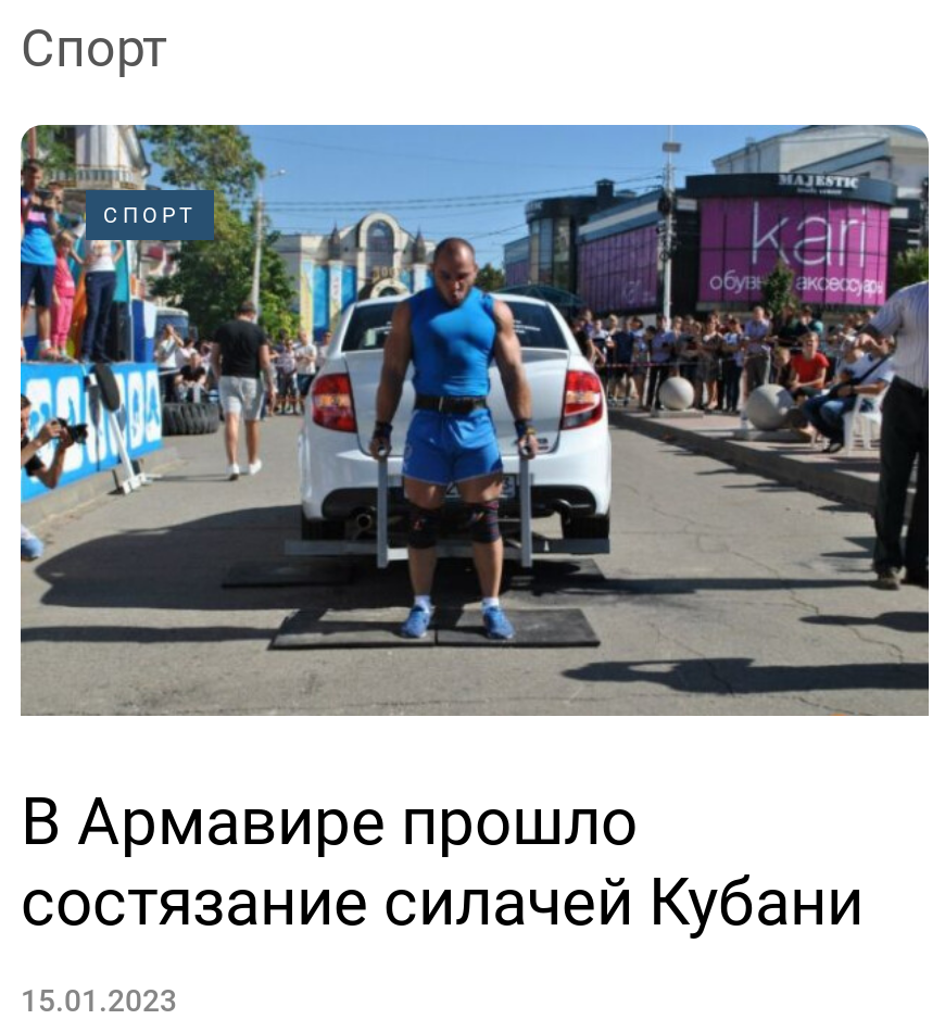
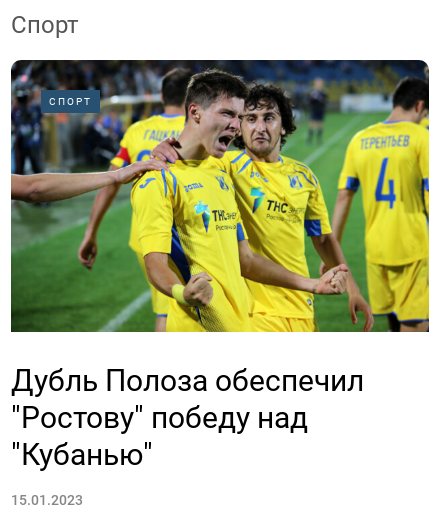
[18,123,931,939] [image] | В Армавире прошло | состязание силачей Кубани -> [10,59,430,472] [image] | Дубль Полоза обеспечил | "Ростову" победу над | "Кубанью"

